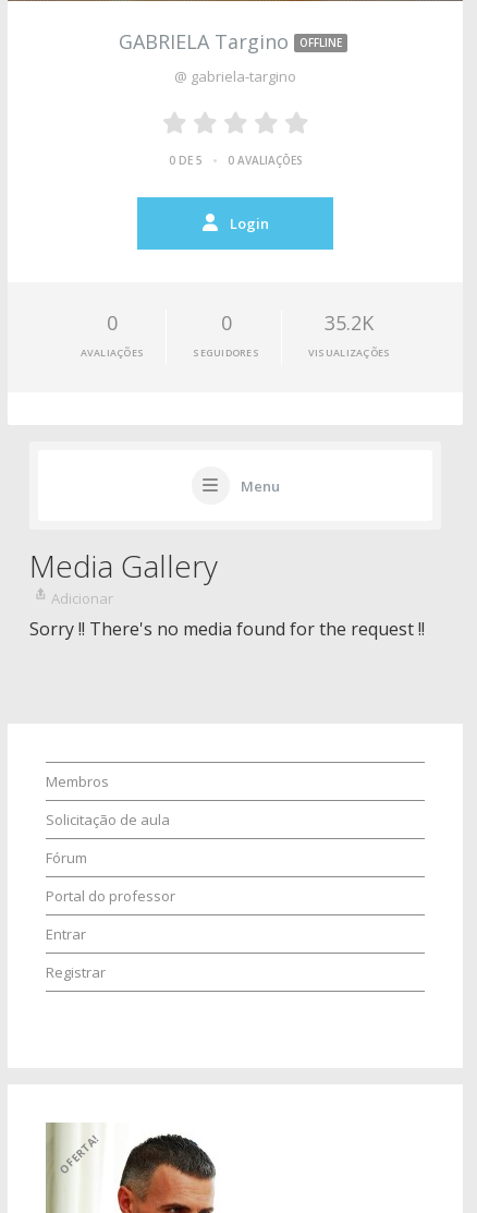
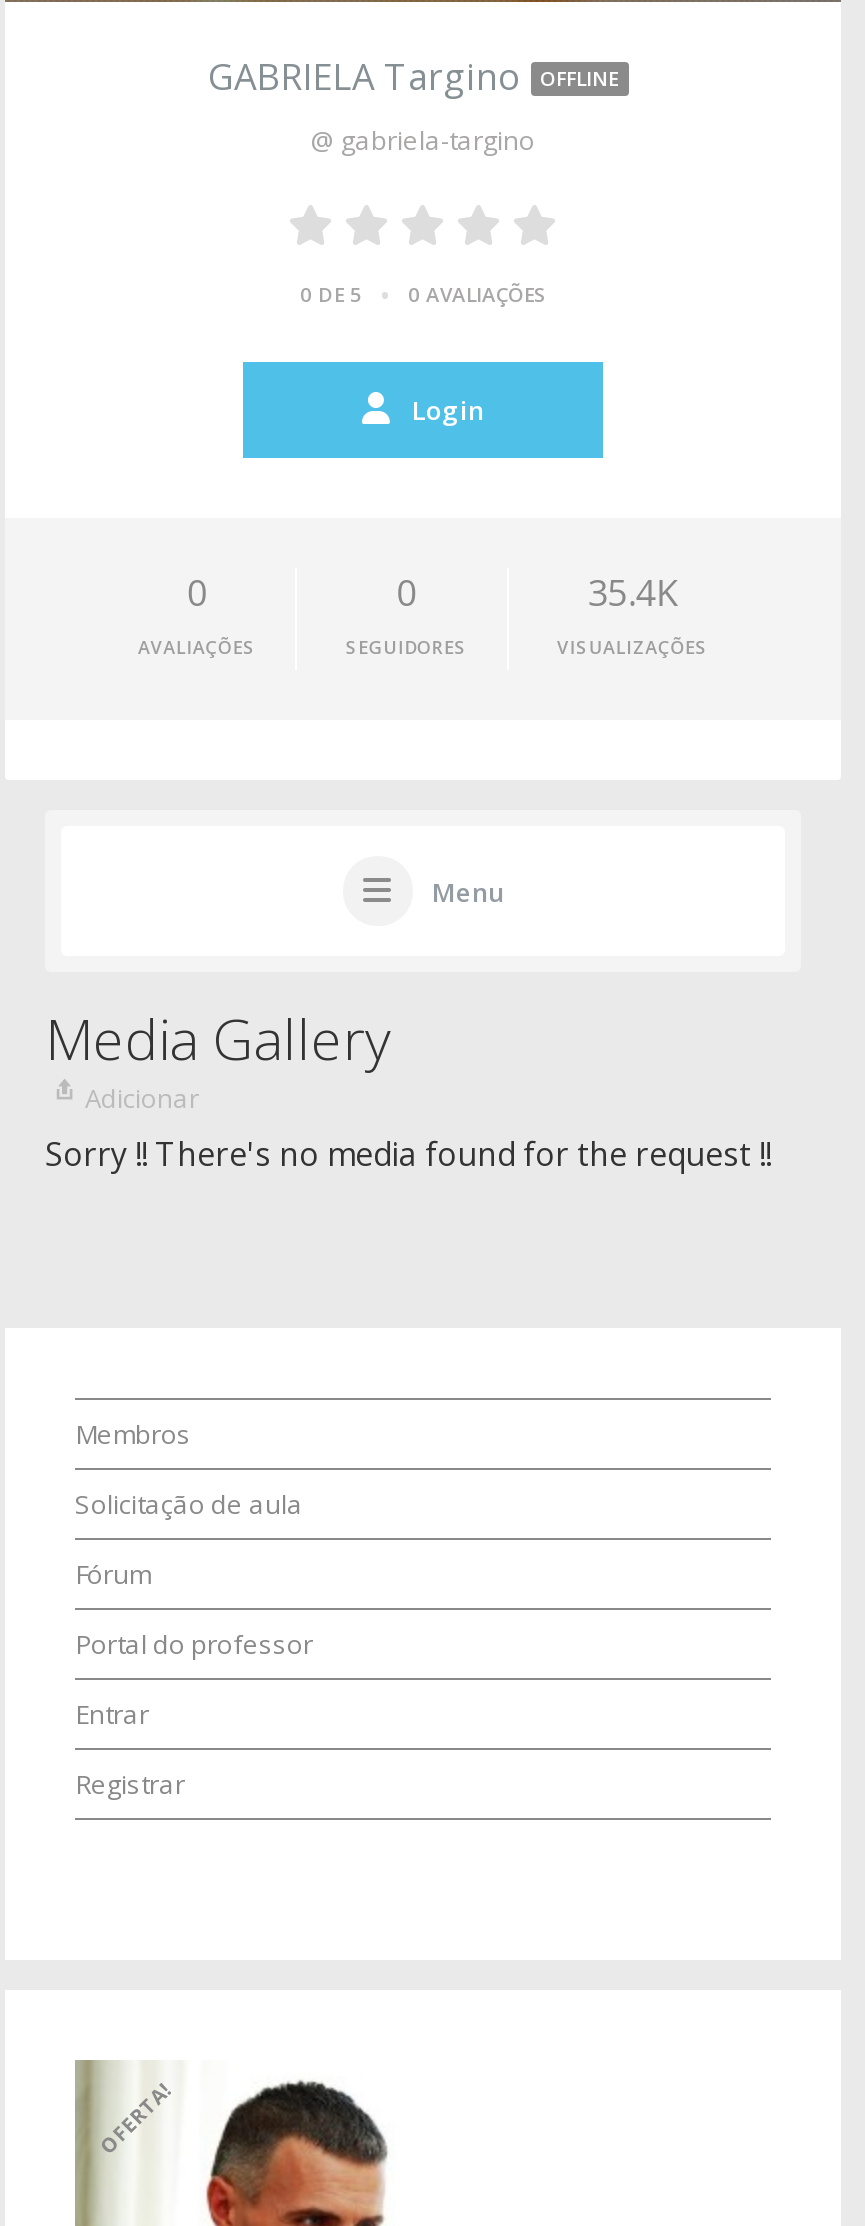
[325,310,374,336] 35.2K -> [587,568,677,616] 35.4K

